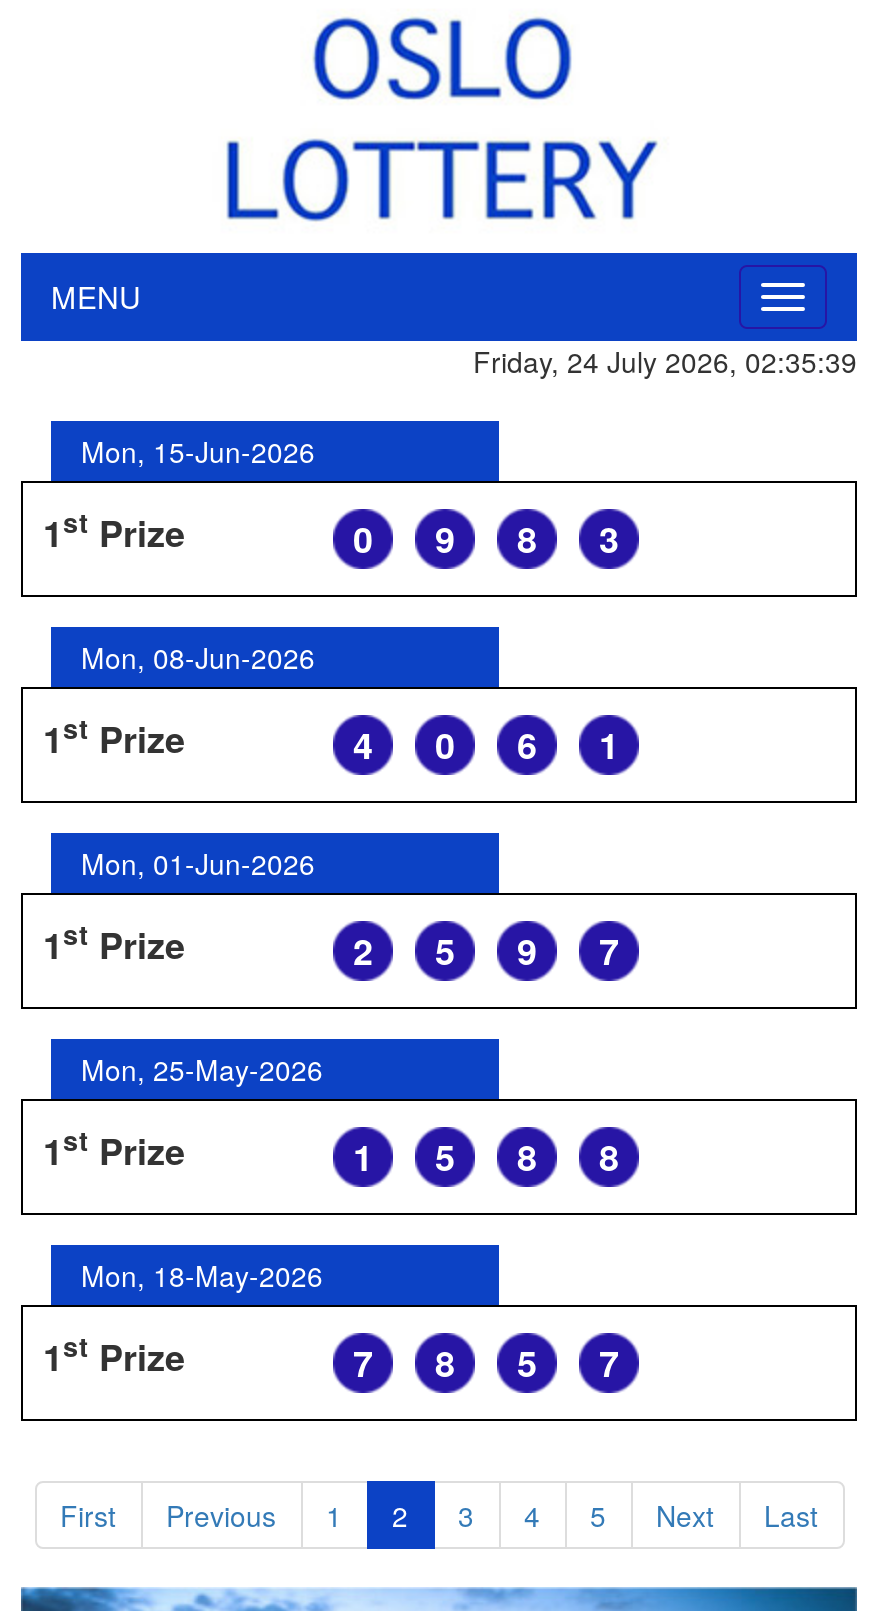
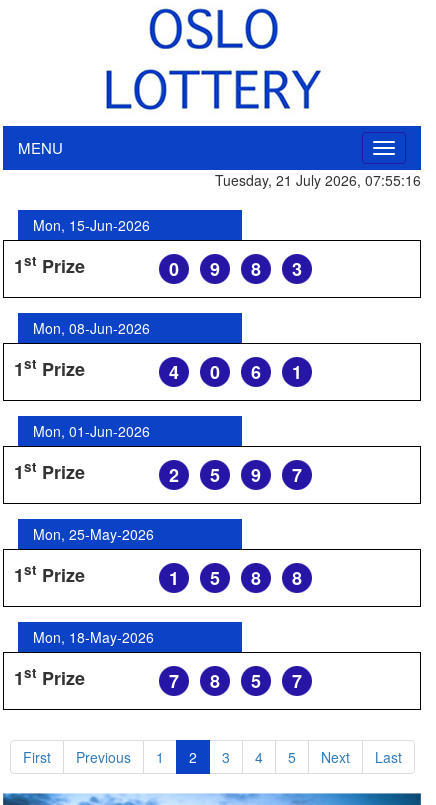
[473,341,857,381] Friday, 24 July 2026, 02:35:39 -> [215,170,421,190] Tuesday, 21 July 2026, 07:55:16

